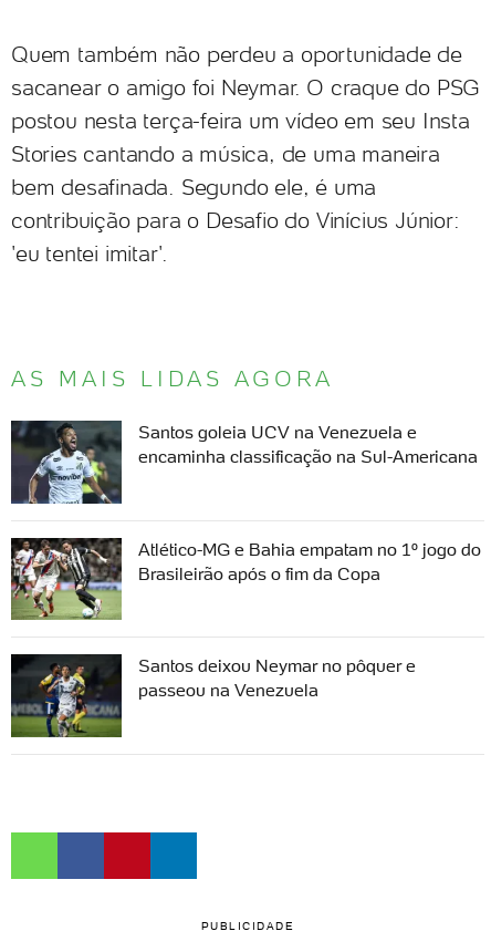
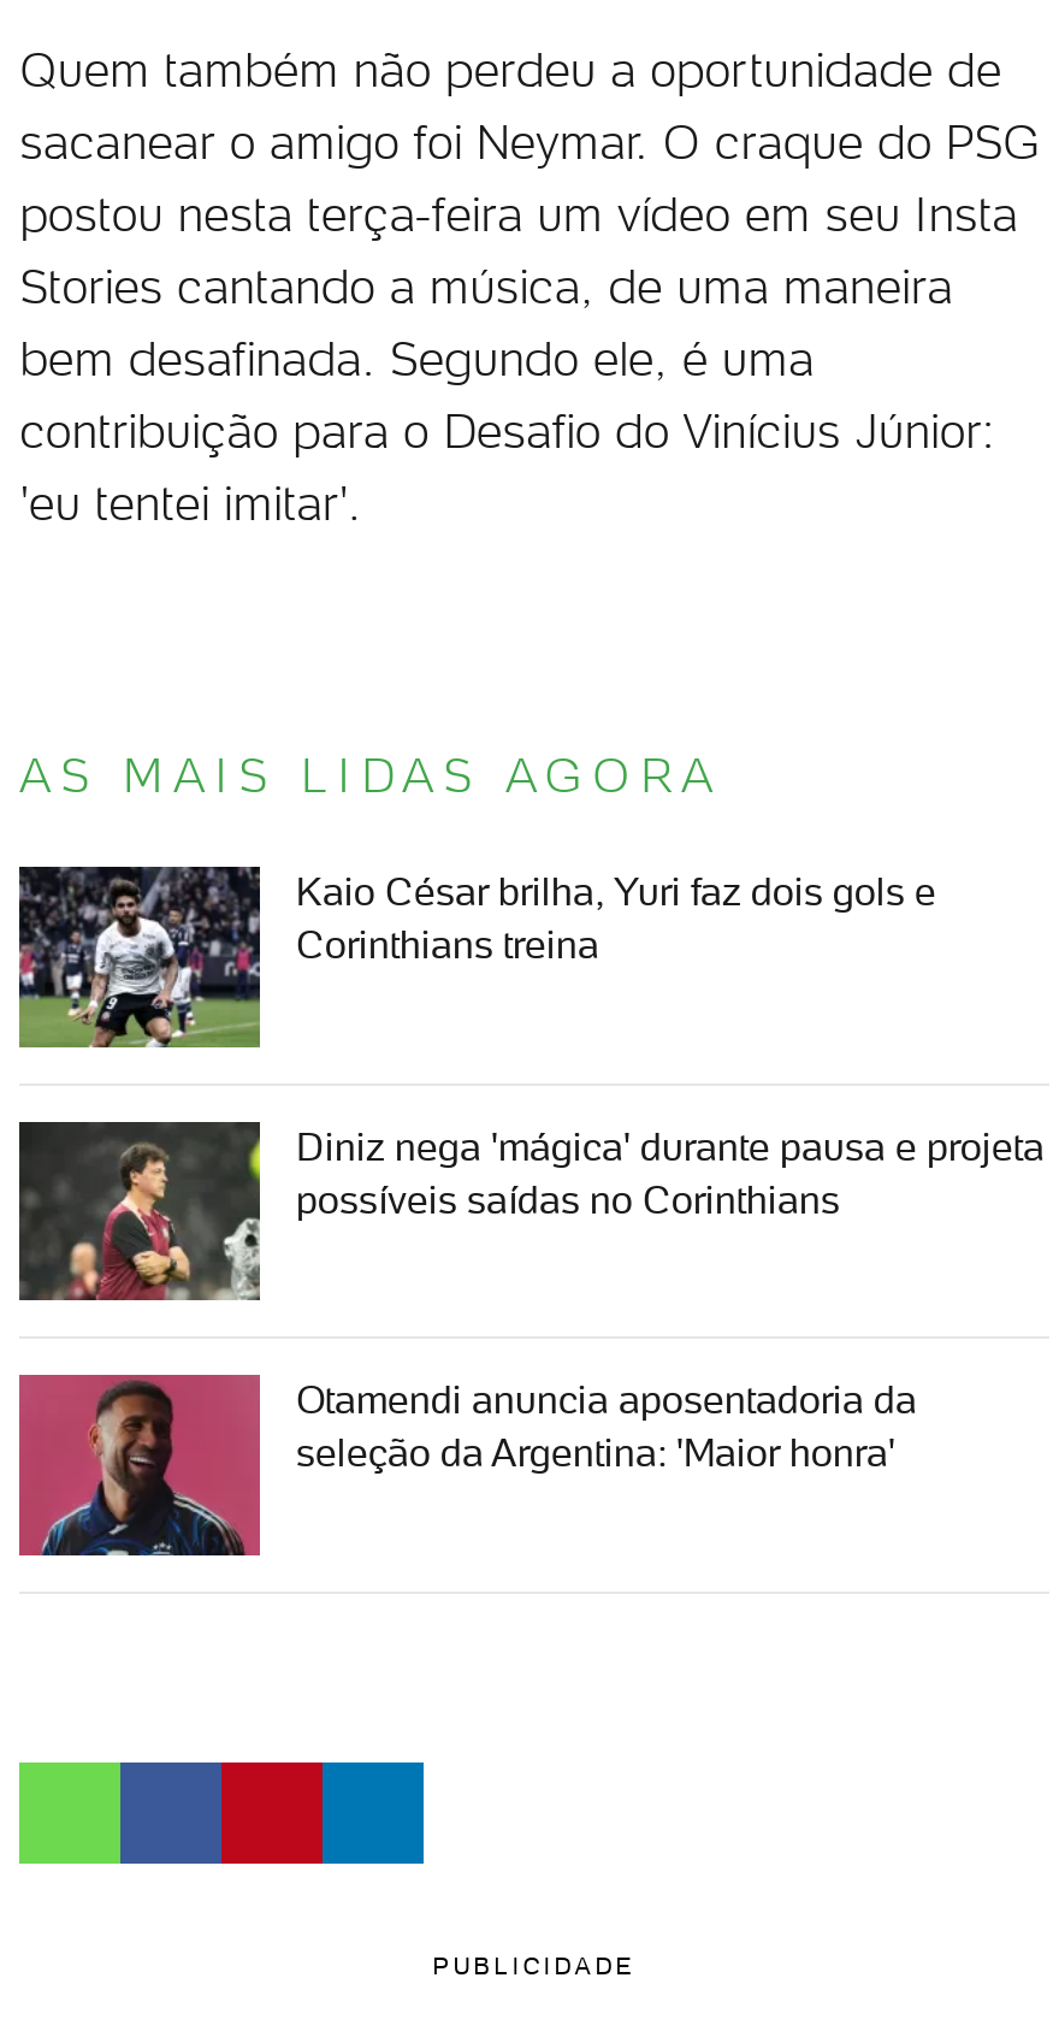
[10,421,478,505] [image] | Santos goleia UCV na Venezuela e | encaminha classificação na Sul-Americana -> [17,867,936,1050] [image] | Kaio César brilha, Yuri faz dois gols e | Corinthians treina
[10,538,481,621] [image] | Atlético-MG e Bahia empatam no 1º jogo do | Brasileirão após o fim da Copa -> [17,1122,1045,1303] [image] | Diniz nega 'mágica' durante pausa e projeta | possíveis saídas no Corinthians
[10,653,416,738] [image] | Santos deixou Neymar no pôquer e | passeou na Venezuela -> [17,1372,917,1558] [image] | Otamendi anuncia aposentadoria da | seleção da Argentina: 'Maior honra'

